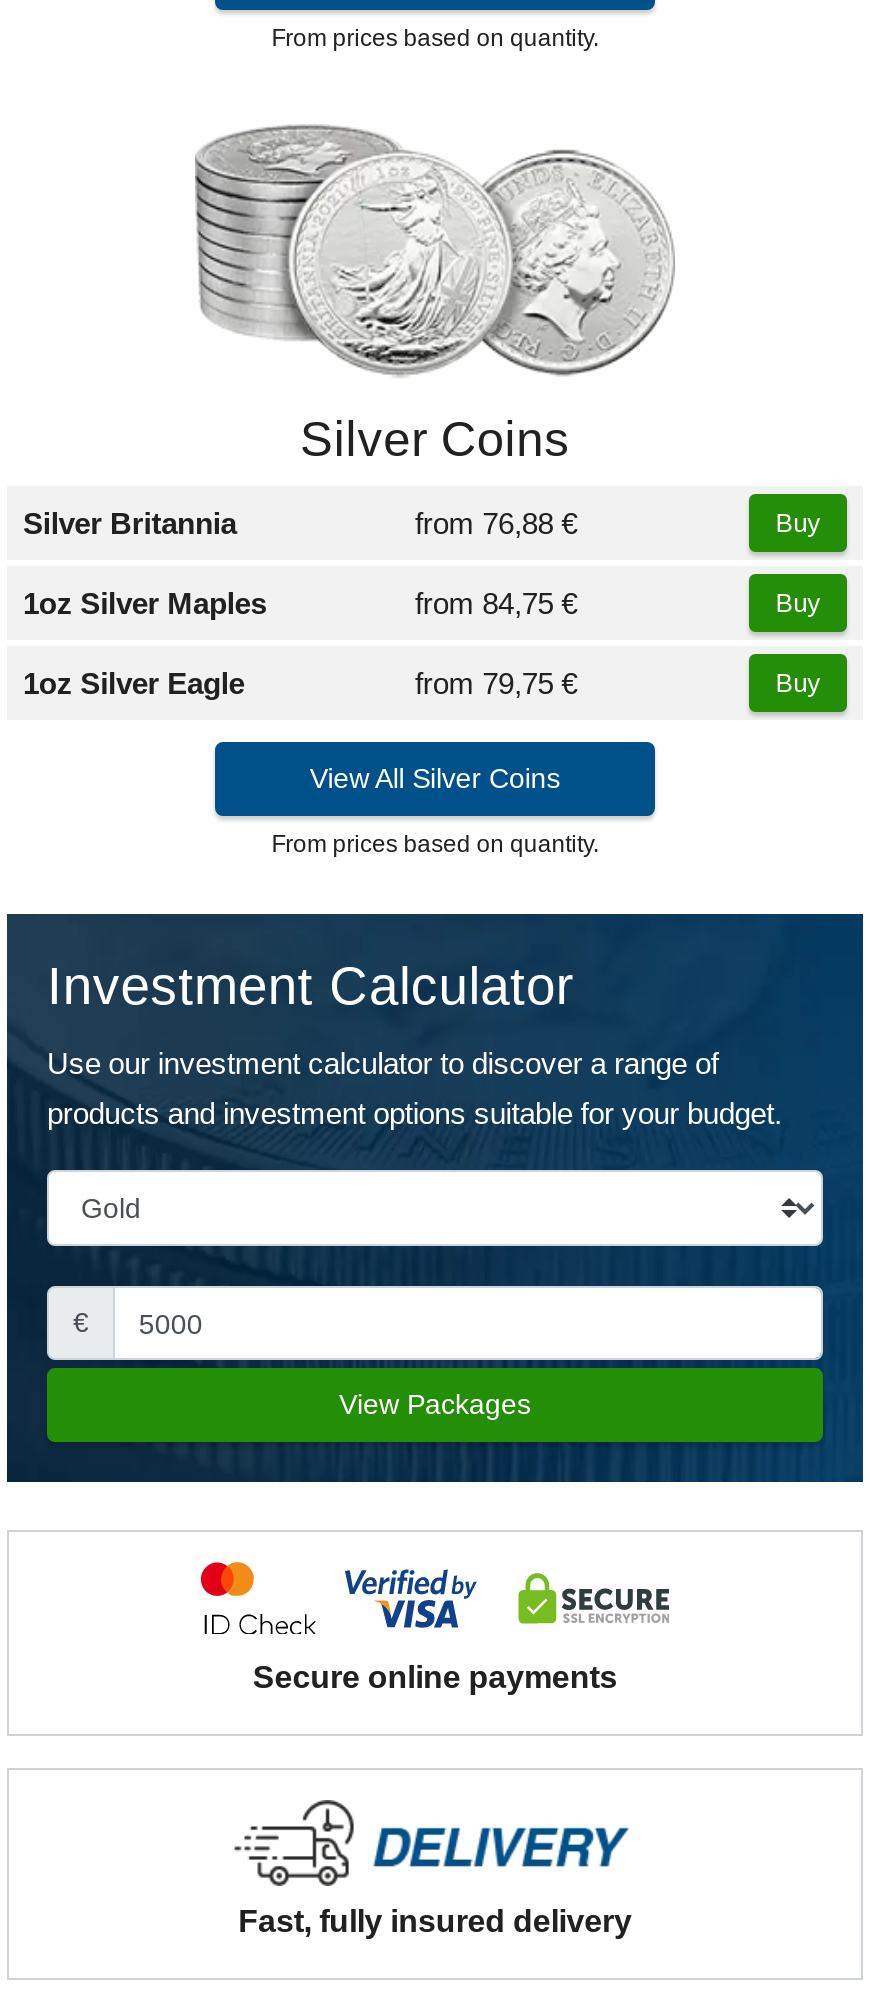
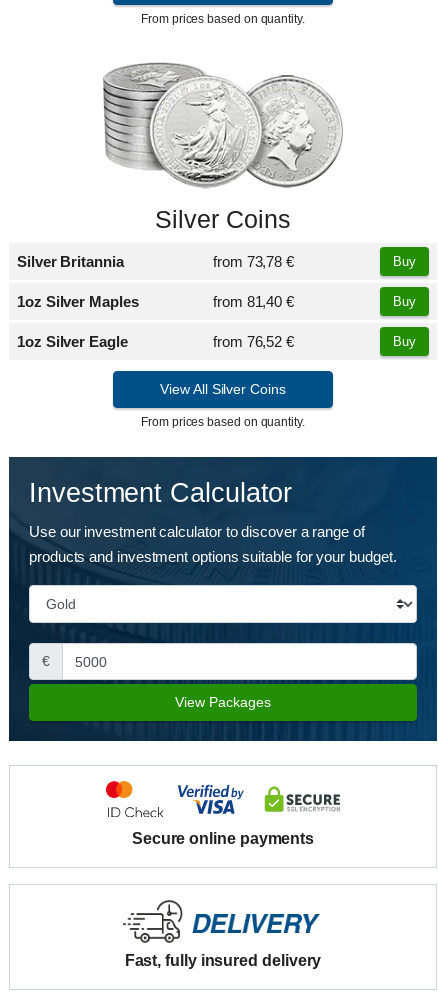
[415,506,577,540] from 76,88 € -> [213,253,294,270] from 73,78 €
[415,586,577,620] from 84,75 € -> [213,293,294,310] from 81,40 €
[415,666,577,700] from 79,75 € -> [213,333,294,350] from 76,52 €

